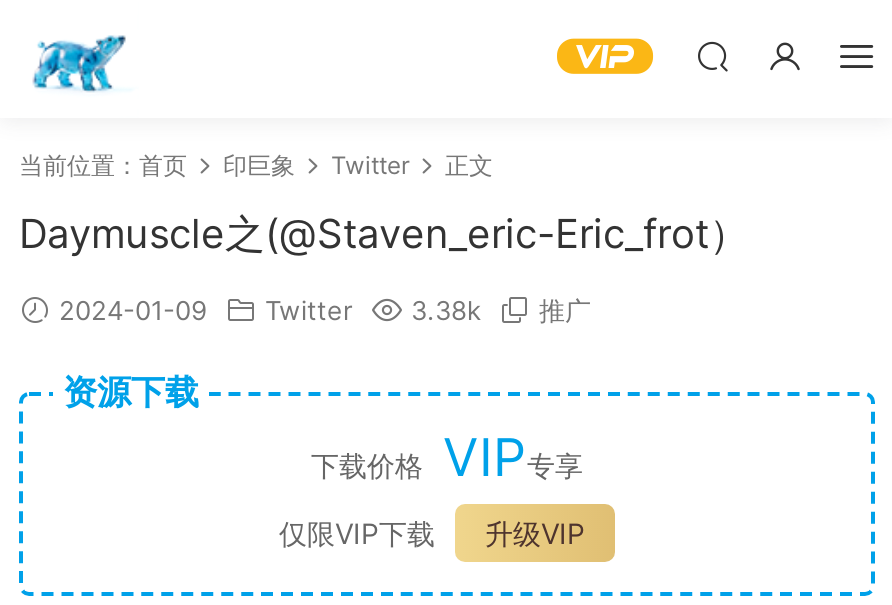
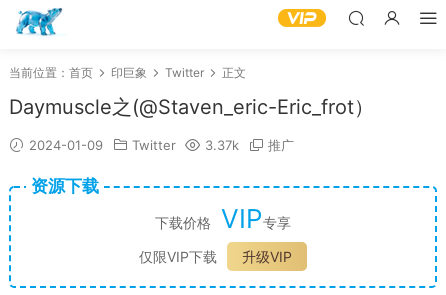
[51,294,591,326] 2024-01-09 Twitter 3.38k 推广 -> [25,137,294,153] 2024-01-09 Twitter 3.37k 推广

